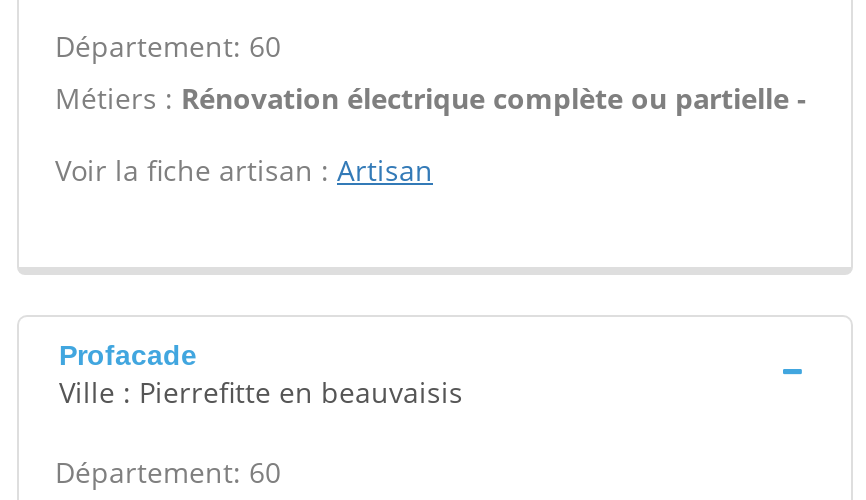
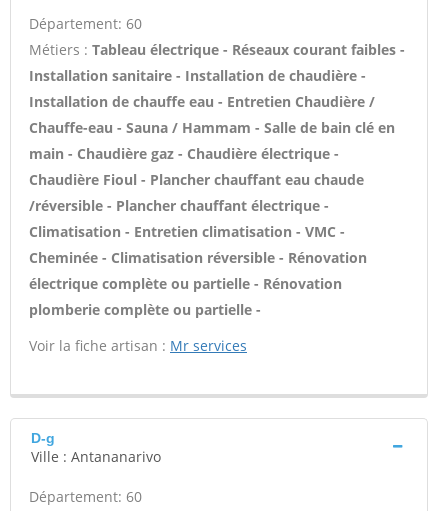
[55,79,807,117] Métiers : Rénovation électrique complète ou partielle - -> [29,40,405,319] Métiers : Tableau électrique - Réseaux courant faibles - | Installation sanitaire - Installation de chaudière - | Installation de chauffe eau - Entretien Chaudière / | Chauffe-eau - Sauna / Hammam - Salle de bain clé en | main - Chaudière gaz - Chaudière électrique - | Chaudière Fioul - Plancher chauffant eau chaude | /réversible - Plancher chauffant électrique - | Climatisation - Entretien climatisation - VMC - | Cheminée - Climatisation réversible - Rénovation | électrique complète ou partielle - Rénovation | plomberie complète ou partielle -
[55,151,433,189] Voir la fiche artisan : Artisan -> [29,336,247,355] Voir la fiche artisan : Mr services
[59,339,463,411] Profacade | Ville : Pierrefitte en beauvaisis -> [31,430,161,466] D-g | Ville : Antananarivo

